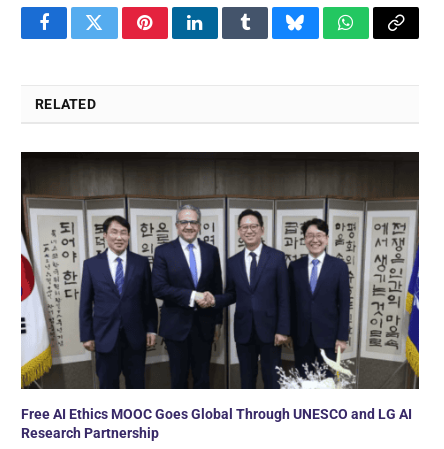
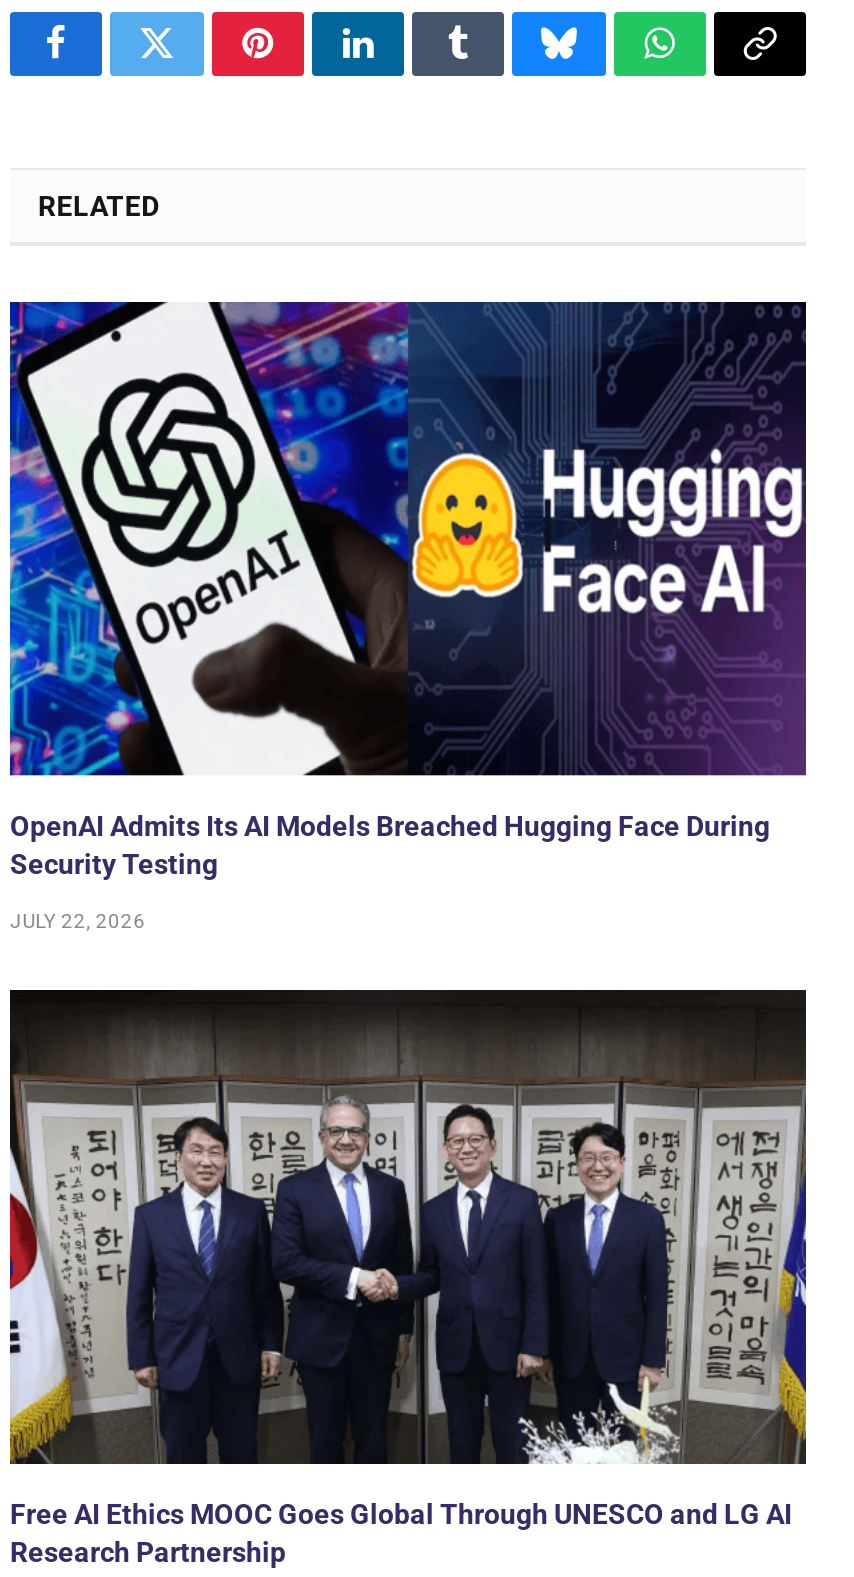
none -> [8,300,808,932] [image] | OpenAI Admits Its AI Models Breached Hugging Face During | Security Testing | JULY 22, 2026

